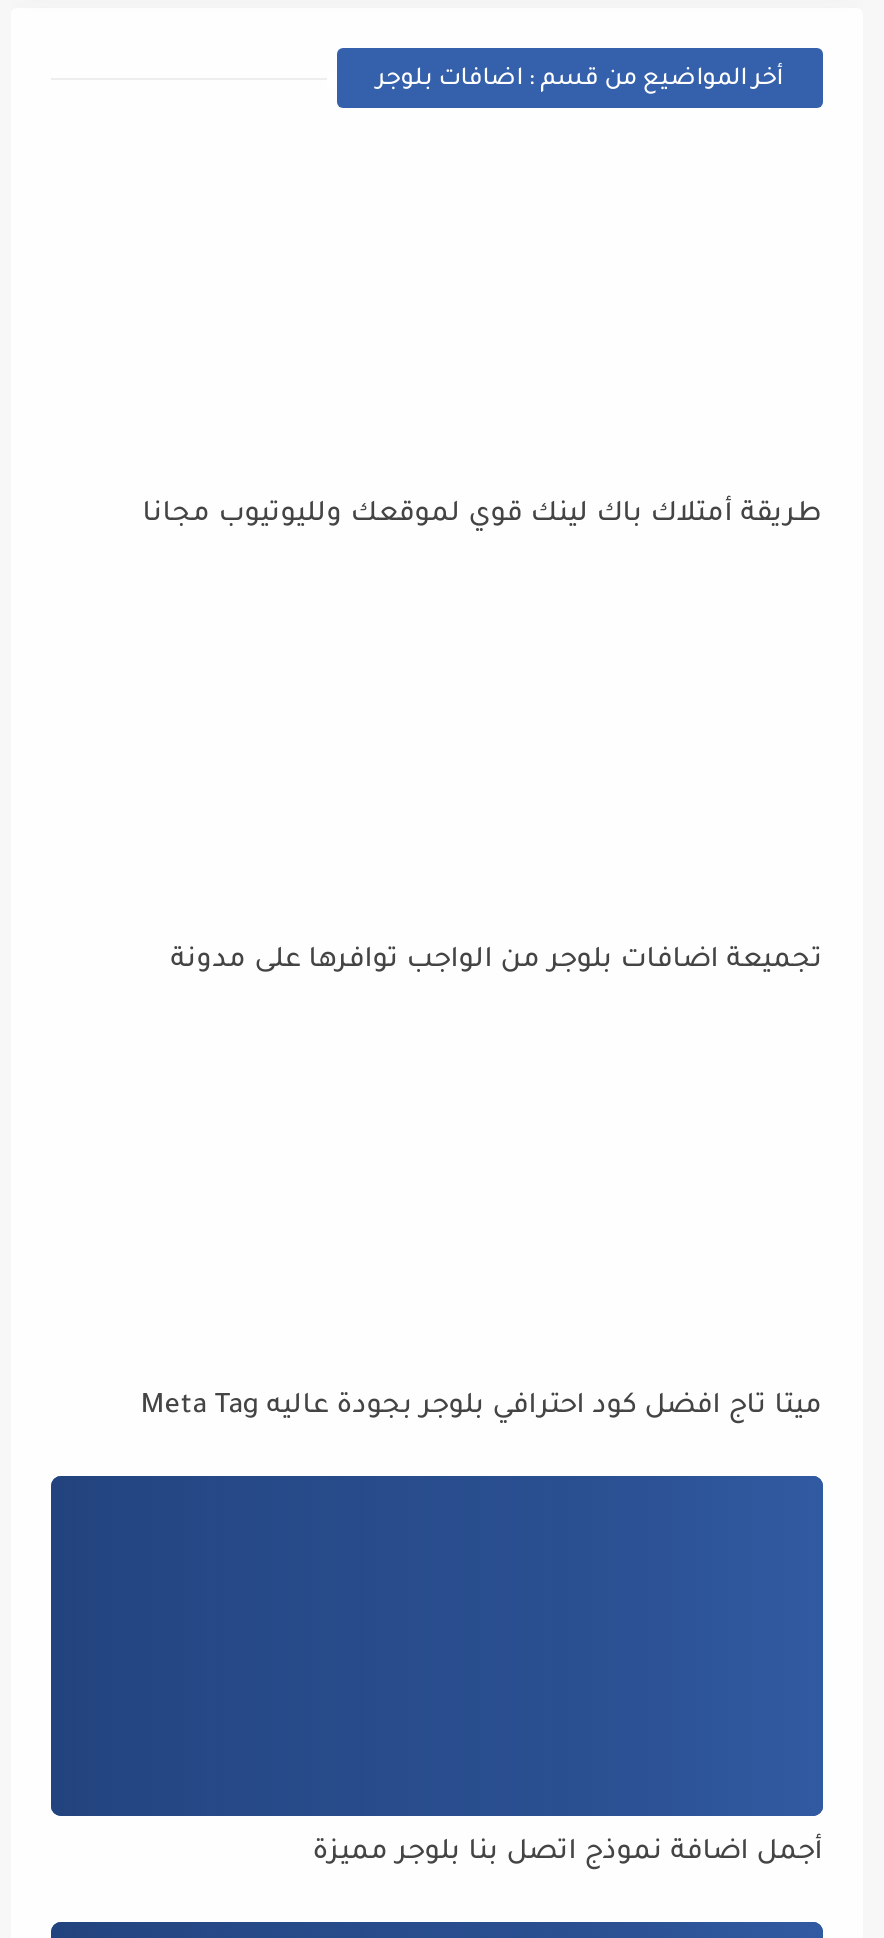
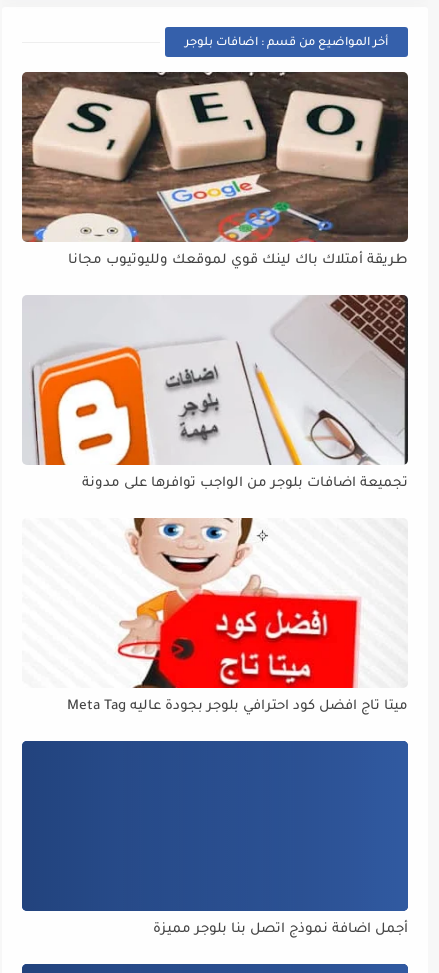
none -> [21,71,409,243] [image]
none -> [23,294,409,466] [image]
none -> [116,517,361,689] [image]

